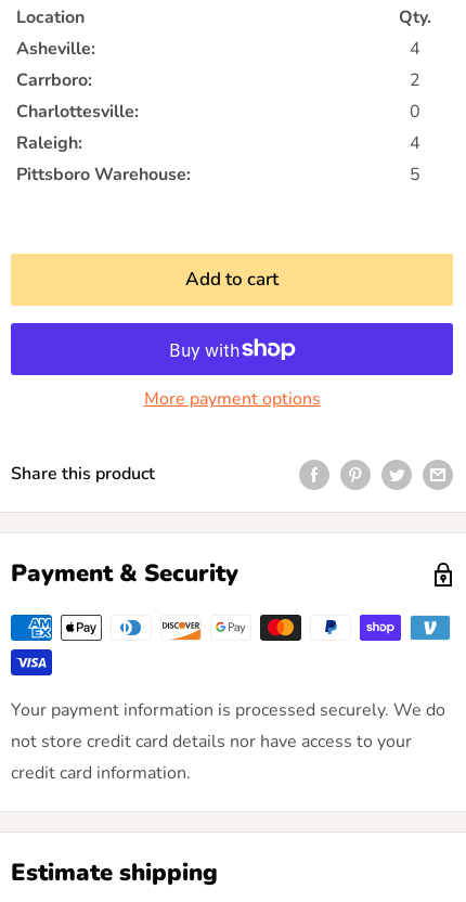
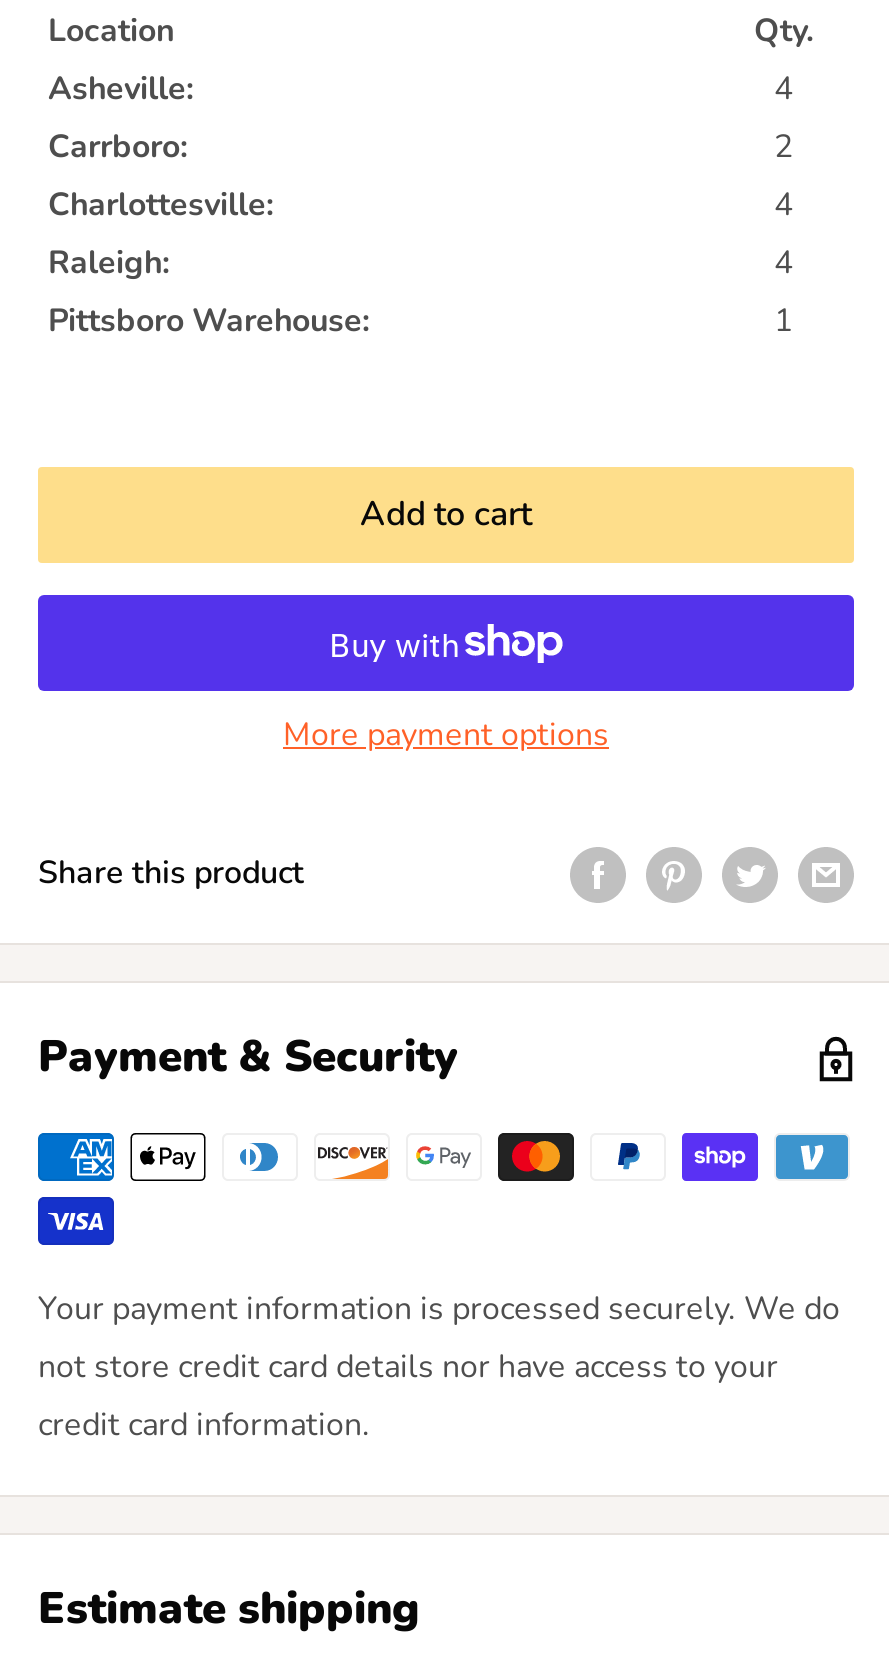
[410,100,420,124] 0 -> [774,183,794,227] 4
[410,163,420,186] 5 -> [774,299,794,343] 1

